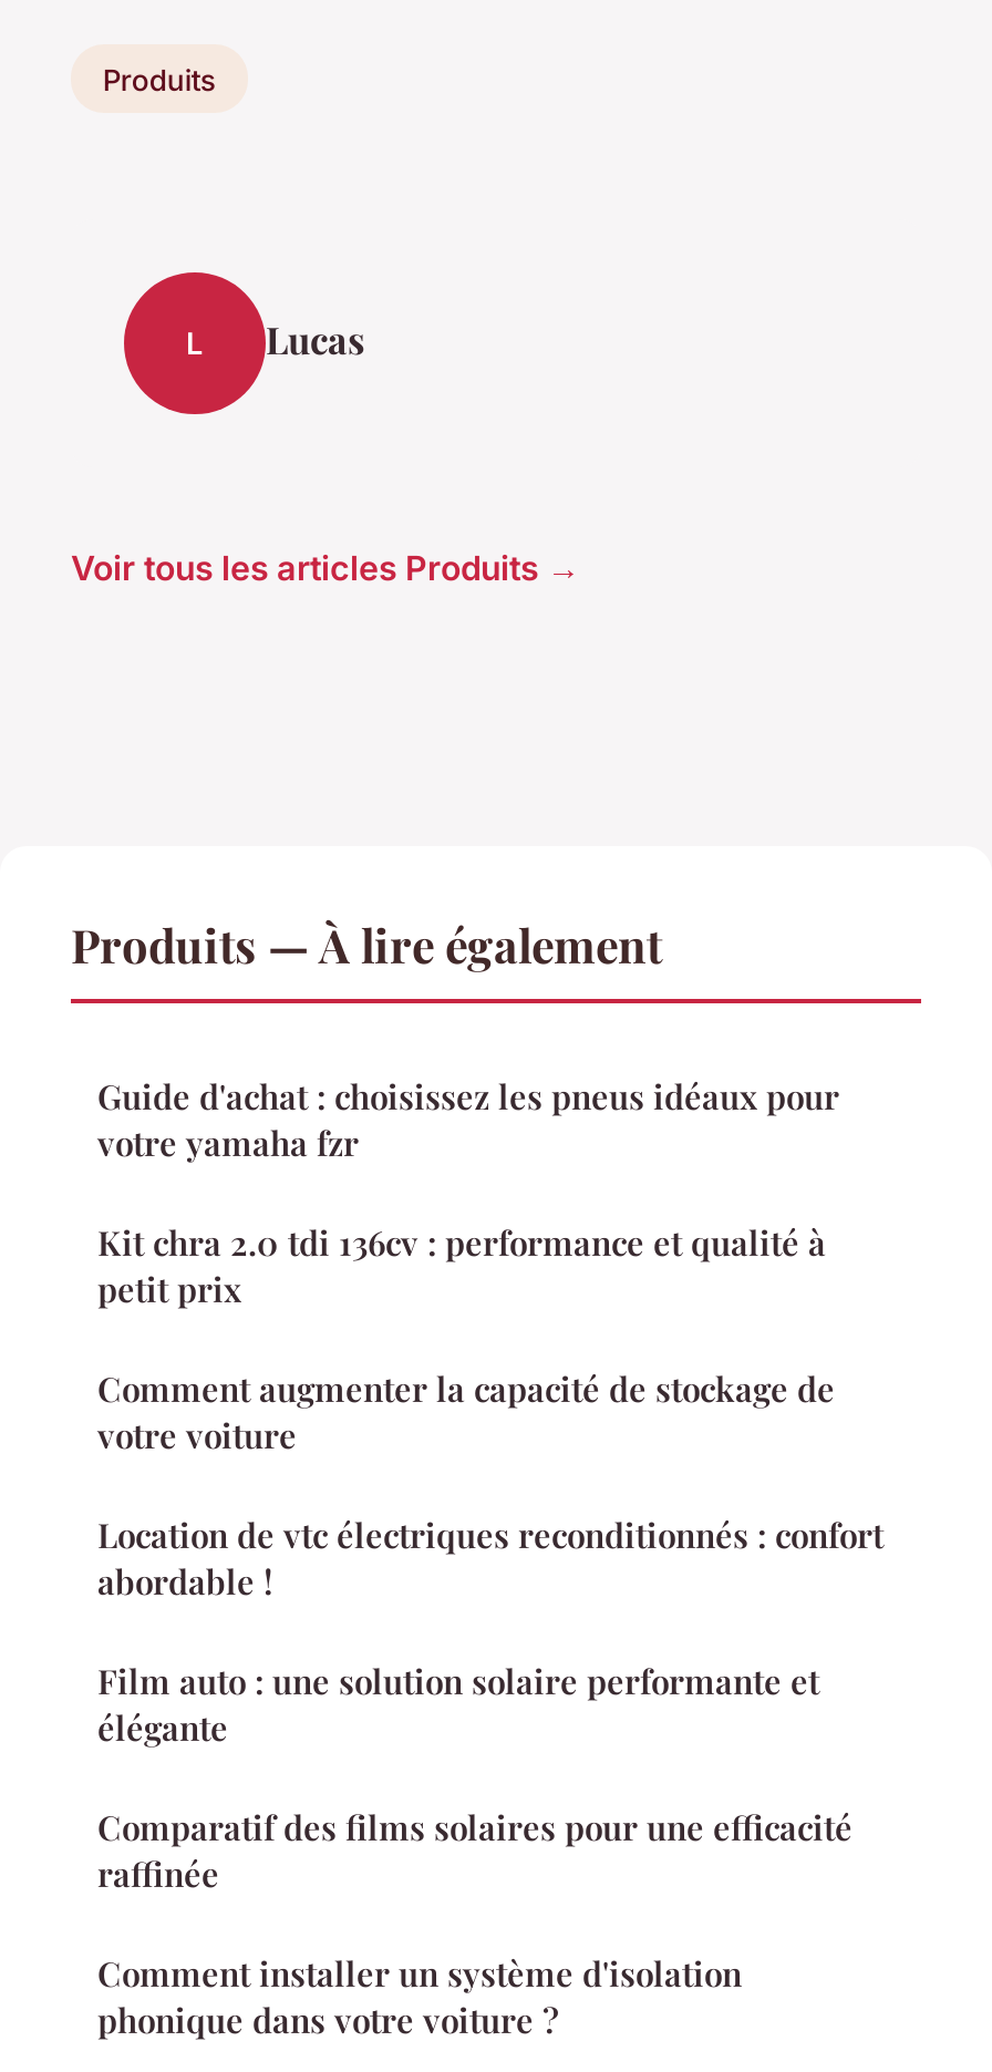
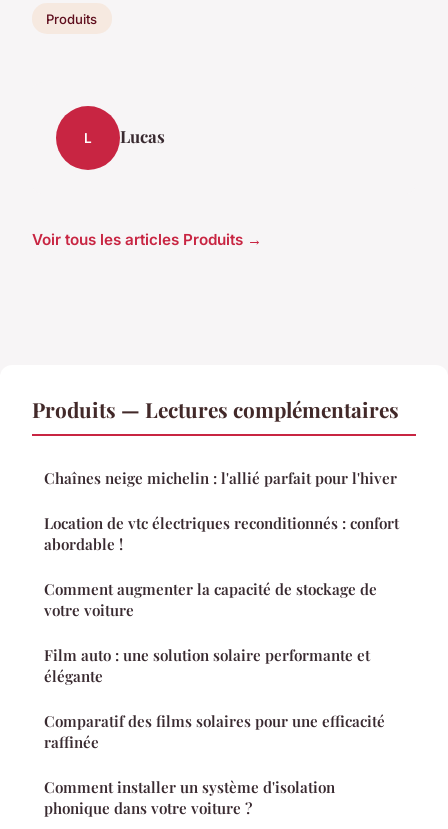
[71,913,839,1312] Produits — À lire également | Guide d'achat : choisissez les pneus idéaux pour | votre yamaha fzr | Kit chra 2.0 tdi 136cv : performance et qualité à | petit prix -> [32,395,399,488] Produits — Lectures complémentaires | Chaînes neige michelin : l'allié parfait pour l'hiver
moved [97,1367,835,1458] -> [44,579,377,620]: Comment augmenter la capacité de stockage de | votre voiture
moved [97,1514,883,1604] -> [44,513,399,554]: Location de vtc électriques reconditionnés : confort | abordable !

